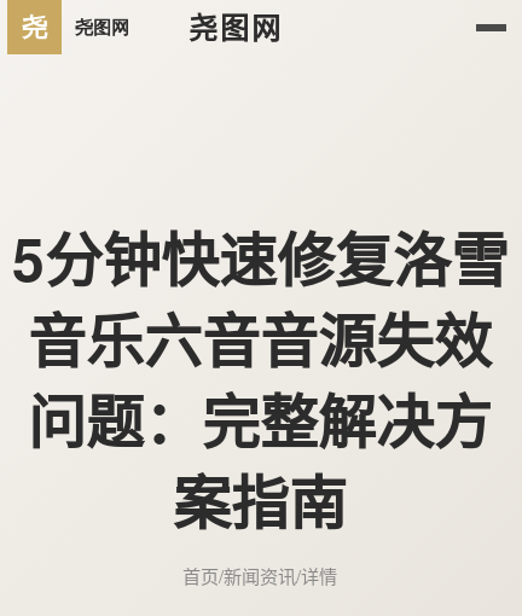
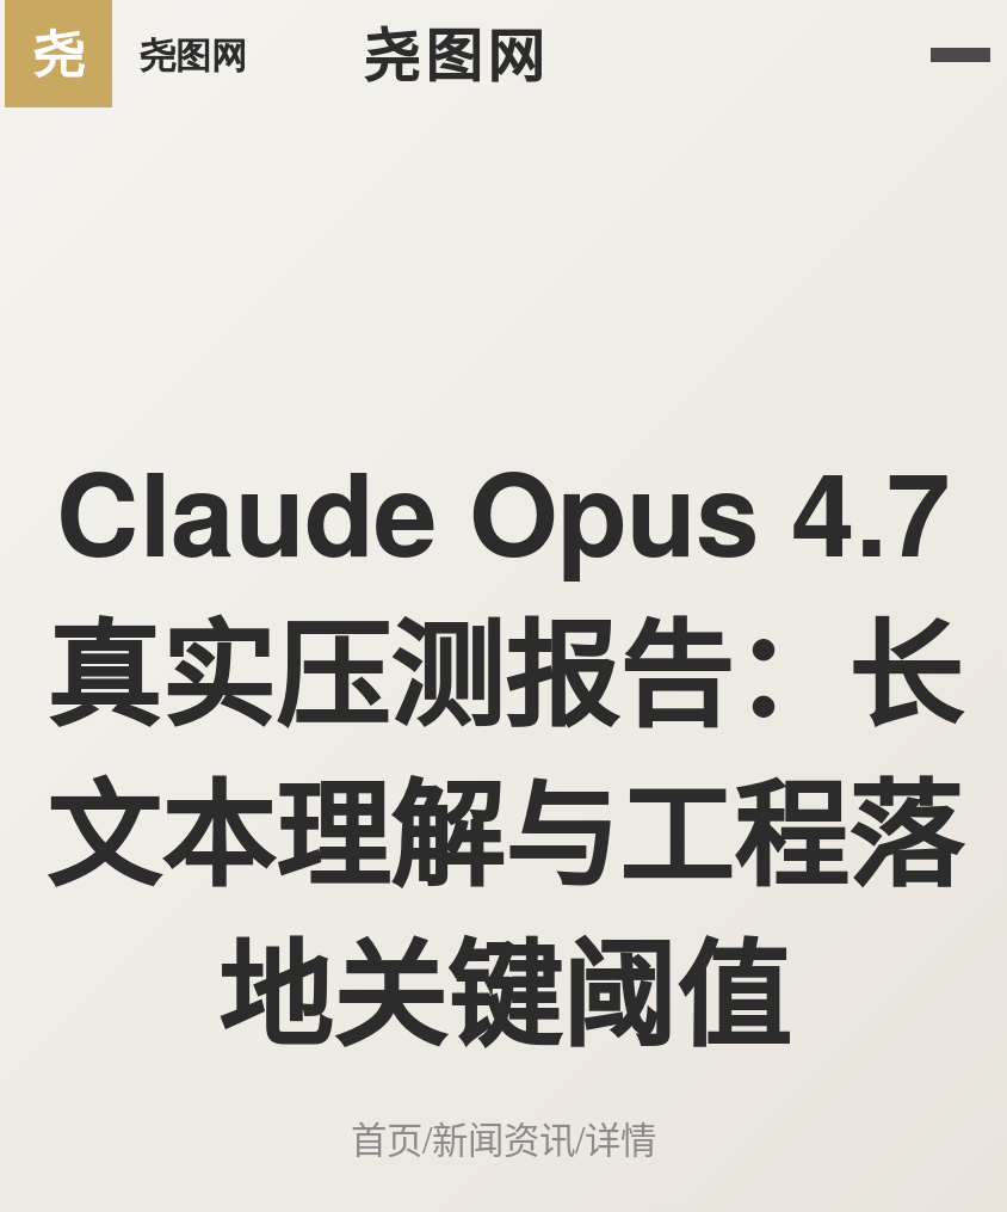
[11,216,508,542] 5分钟快速修复洛雪 | 音乐六音音源失效 | 问题：完整解决方 | 案指南 -> [45,427,962,1072] Claude Opus 4.7 | 真实压测报告：长 | 文本理解与工程落 | 地关键阈值

